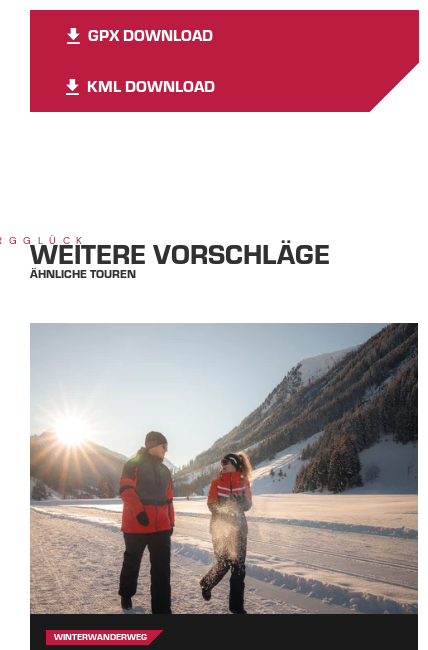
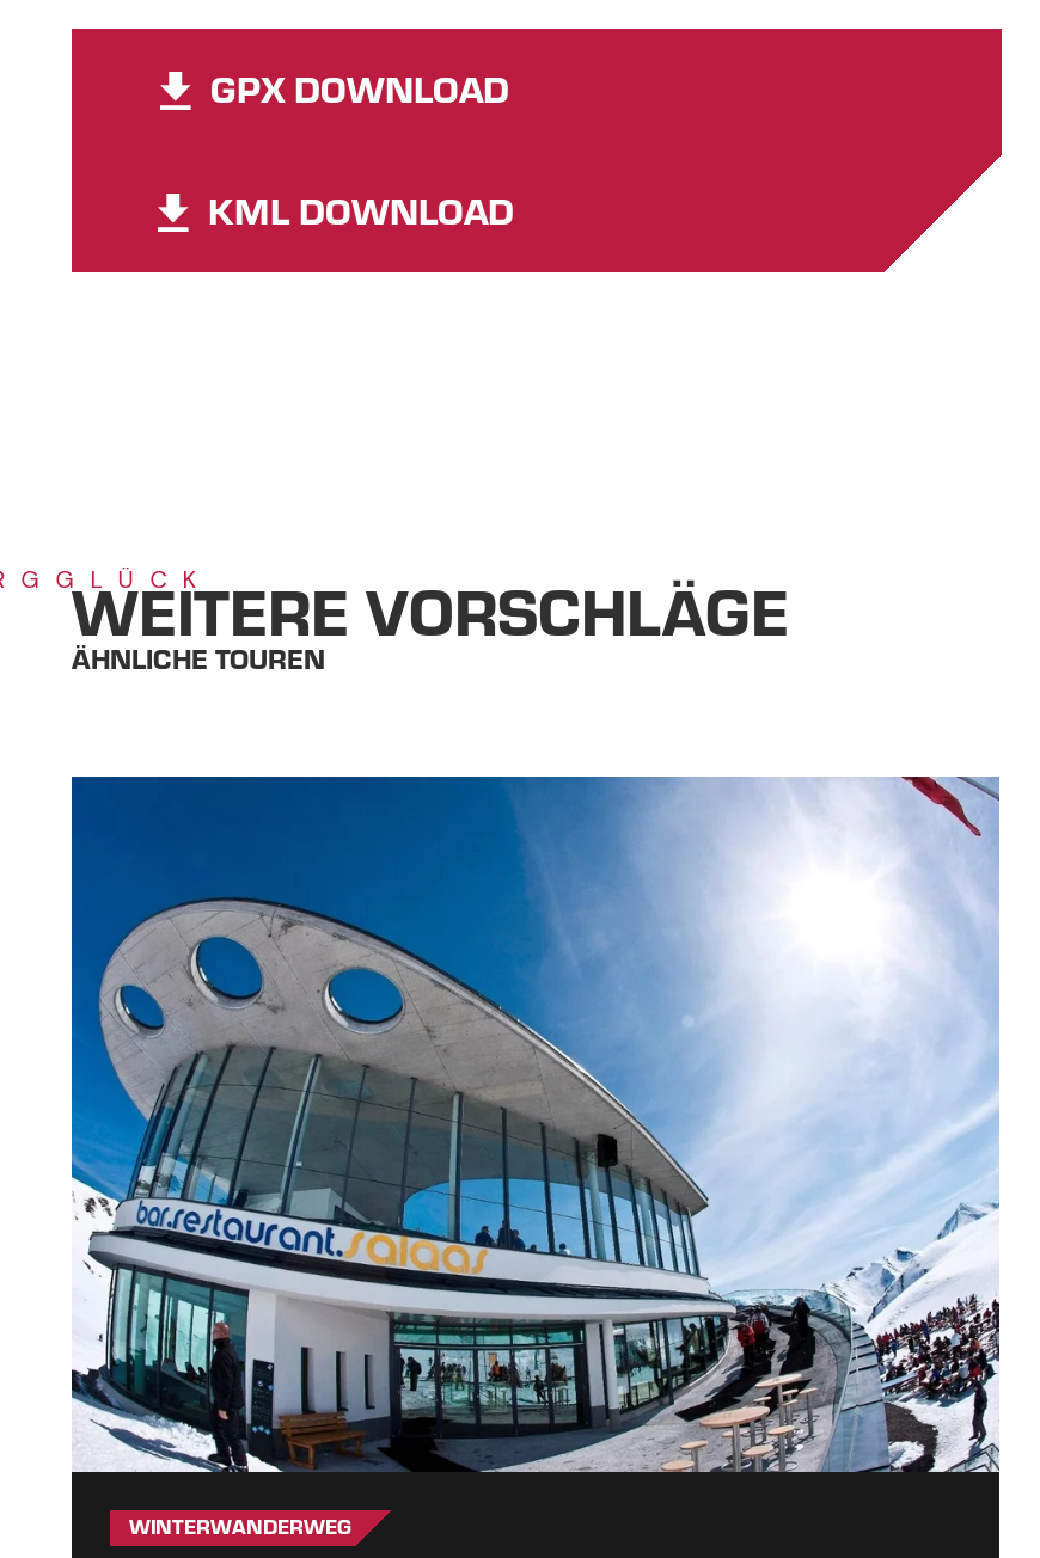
[29,322,419,615] [image] -> [69,774,1002,1474] [image]

